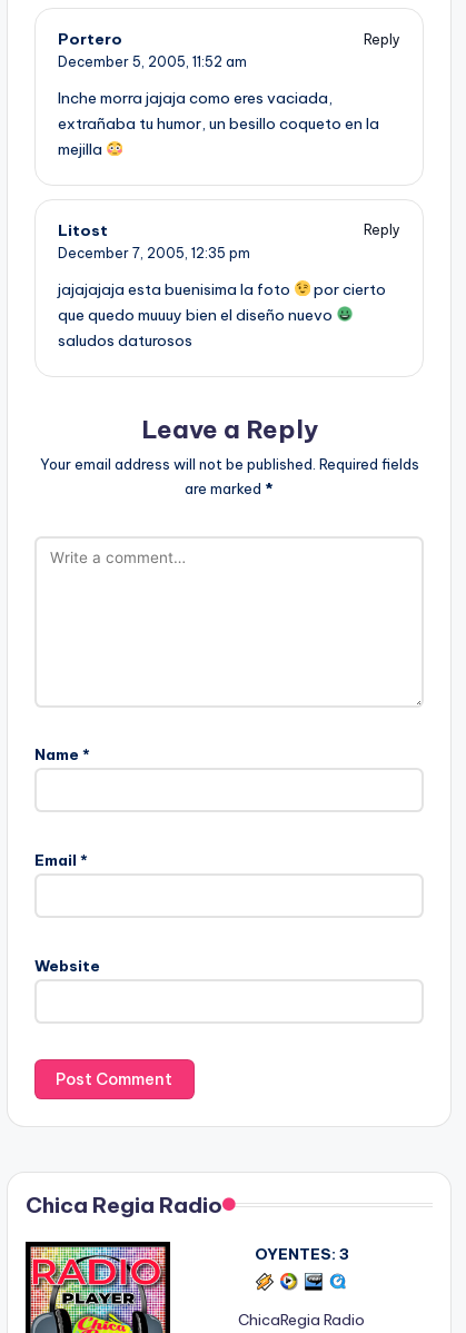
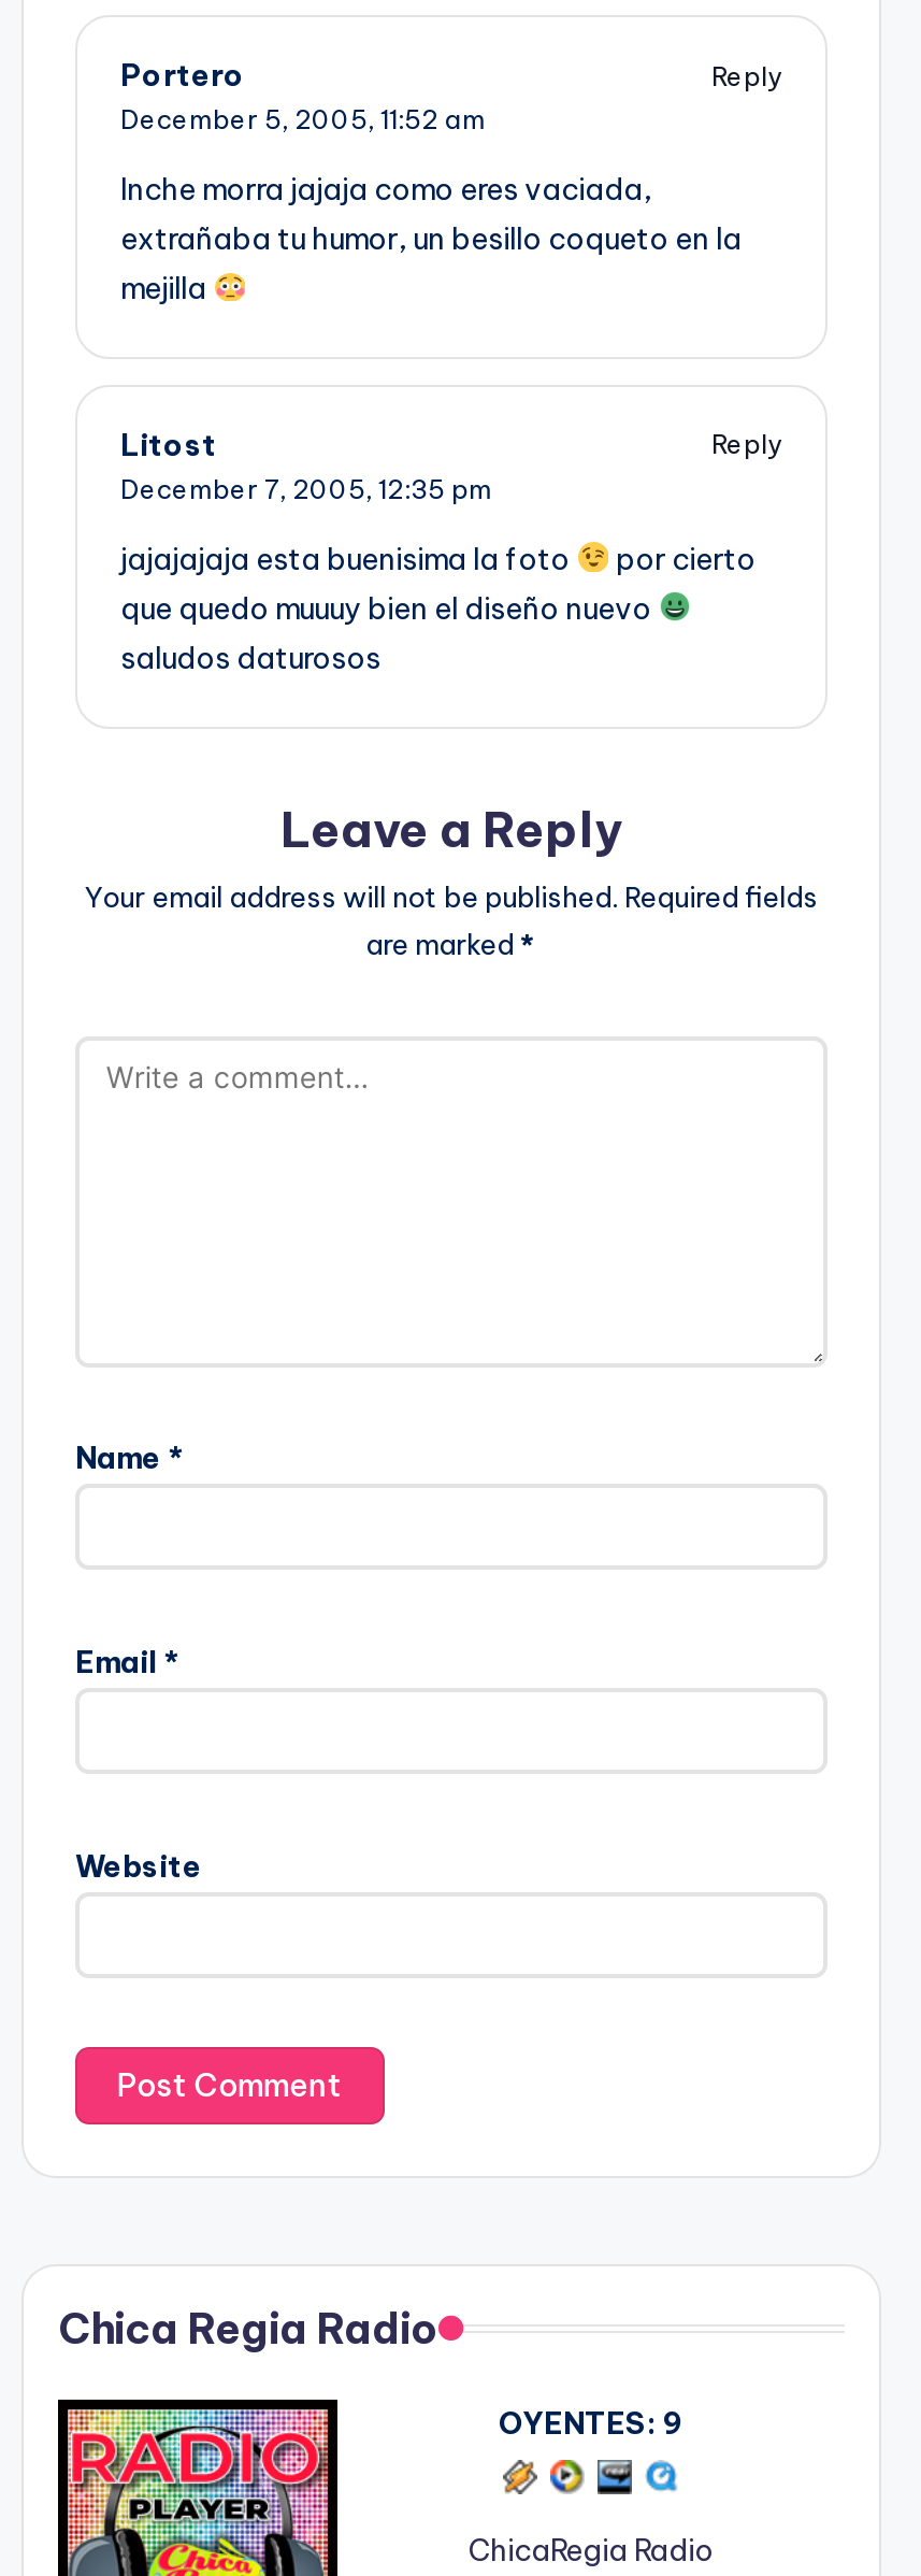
[254,1244,349,1264] OYENTES: 3 -> [499,2405,683,2444] OYENTES: 9

